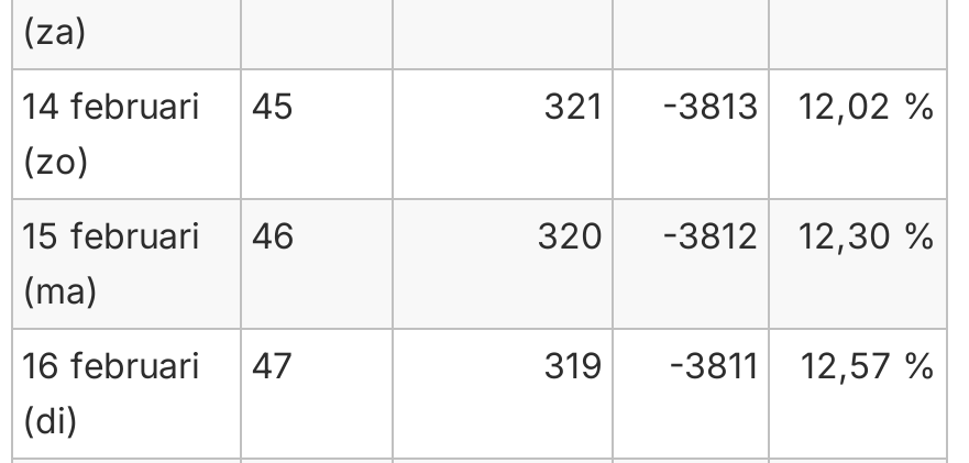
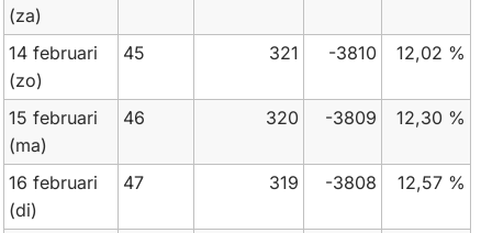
[543,84,937,128] 321 -3813 12,02 % -> [269,42,466,64] 321 -3810 12,02 %
[537,213,937,257] 320 -3812 12,30 % -> [266,107,466,129] 320 -3809 12,30 %
[543,343,937,387] 319 -3811 12,57 % -> [269,171,466,193] 319 -3808 12,57 %

